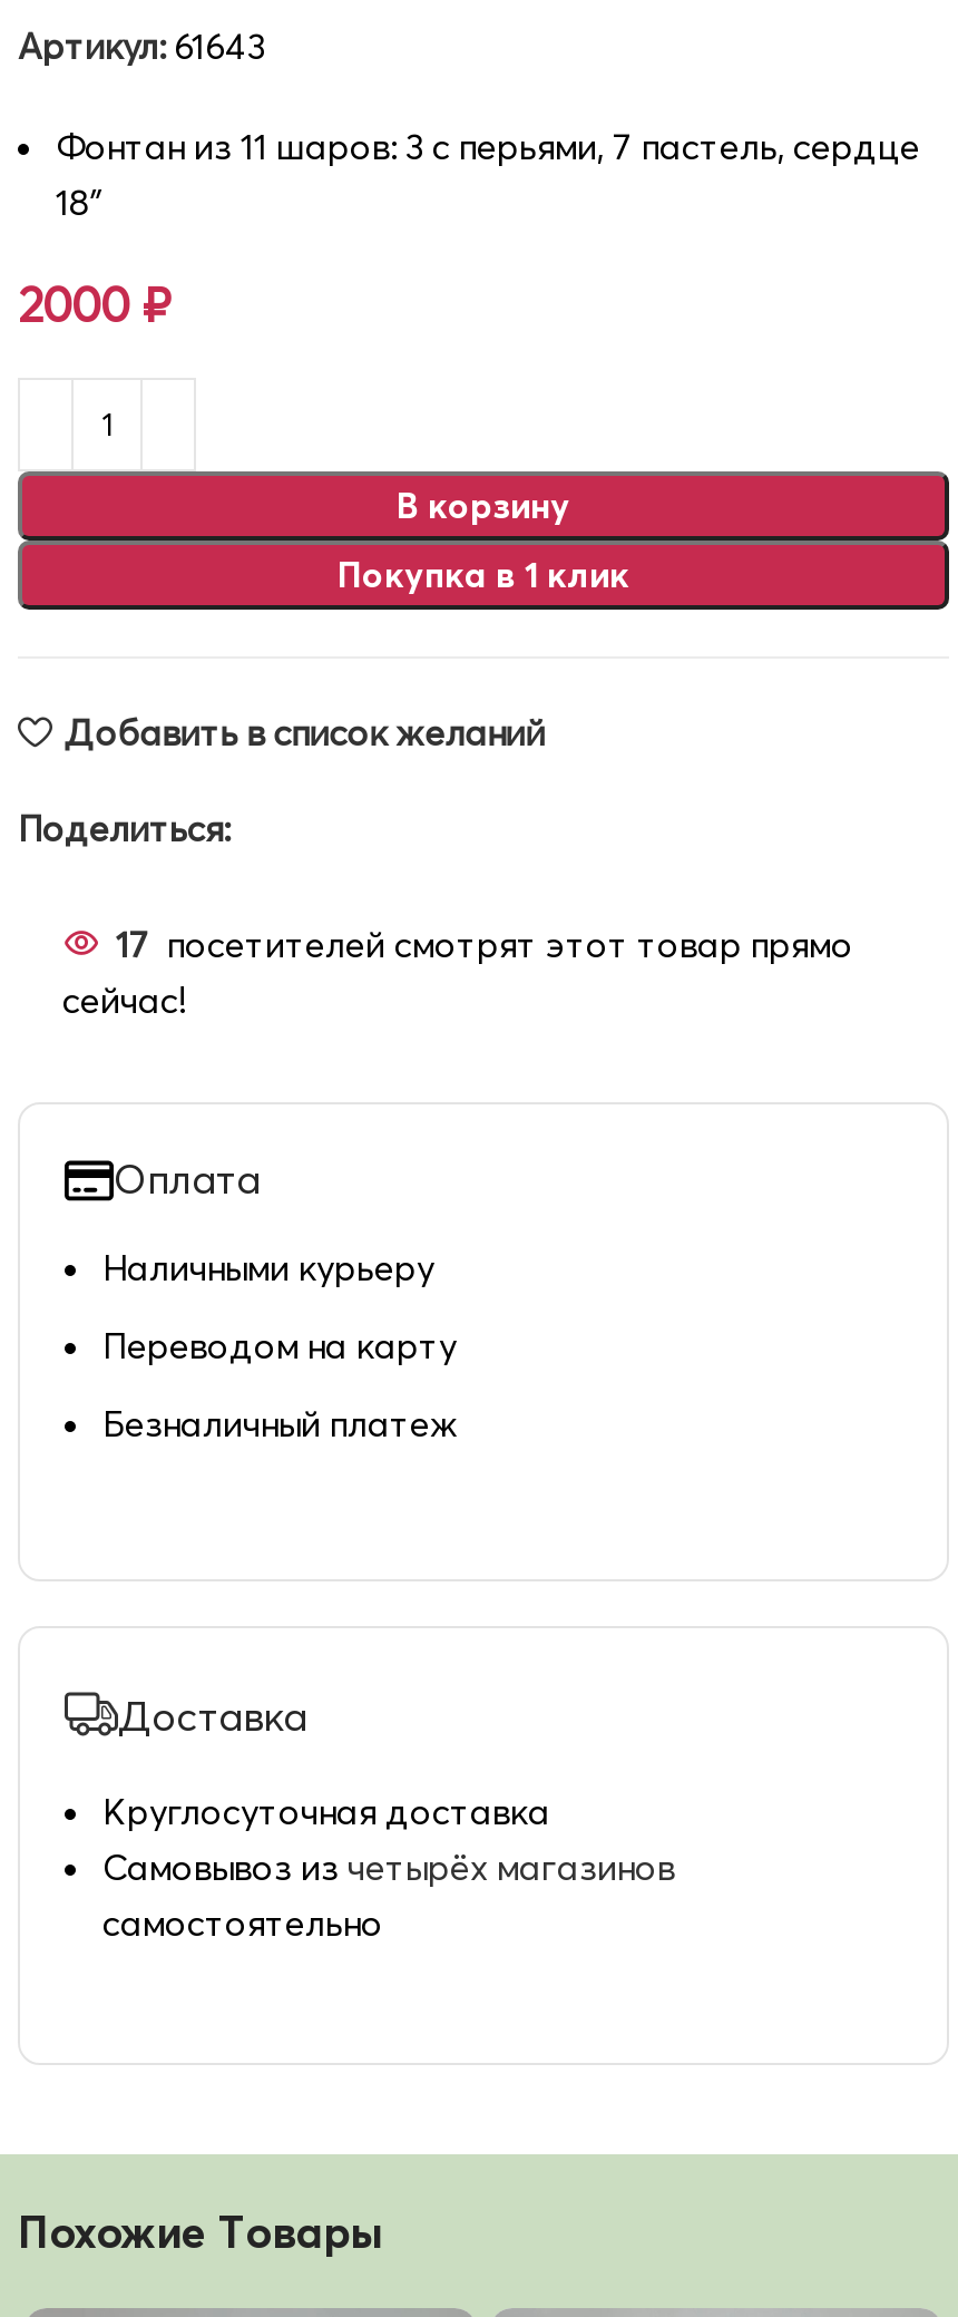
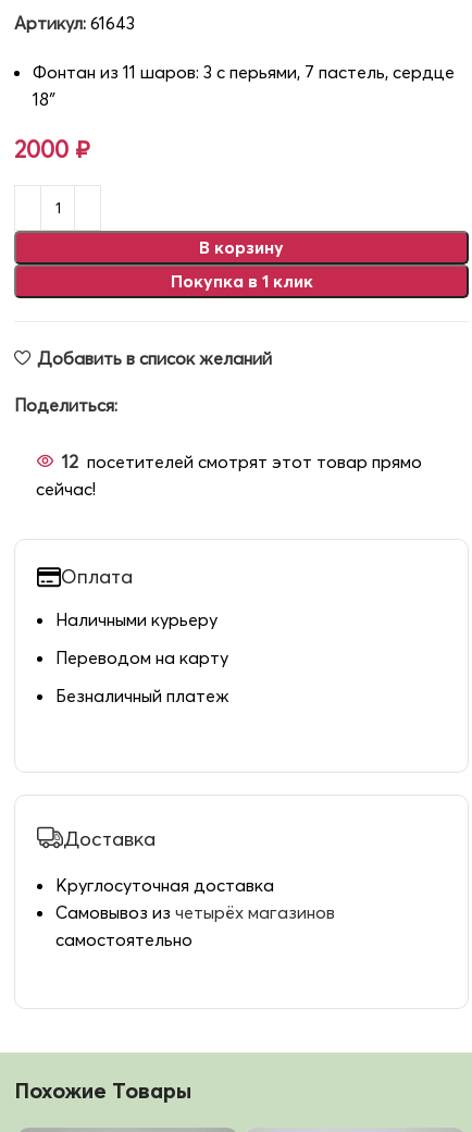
[116,922,853,966] 17 посетителей смотрят этот товар прямо -> [62,451,422,473] 12 посетителей смотрят этот товар прямо

